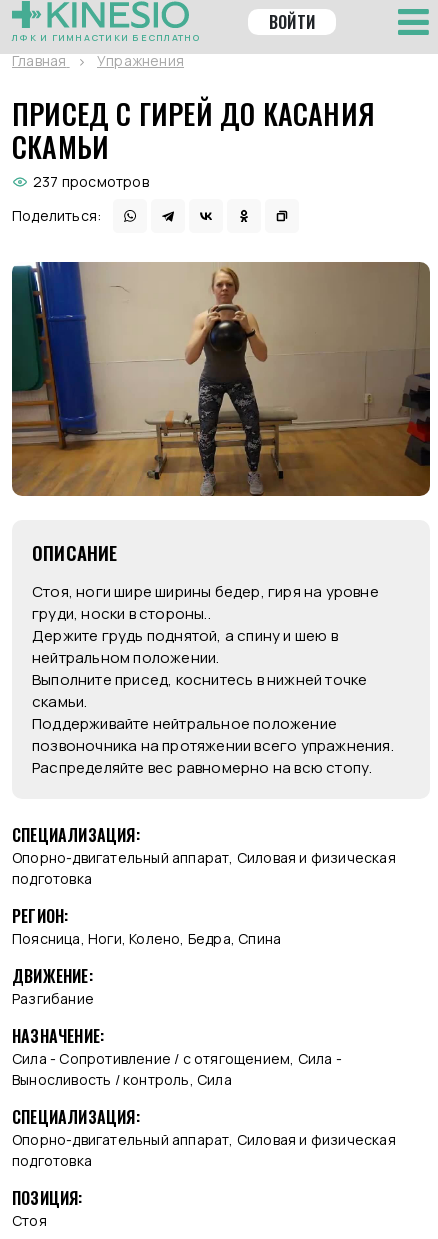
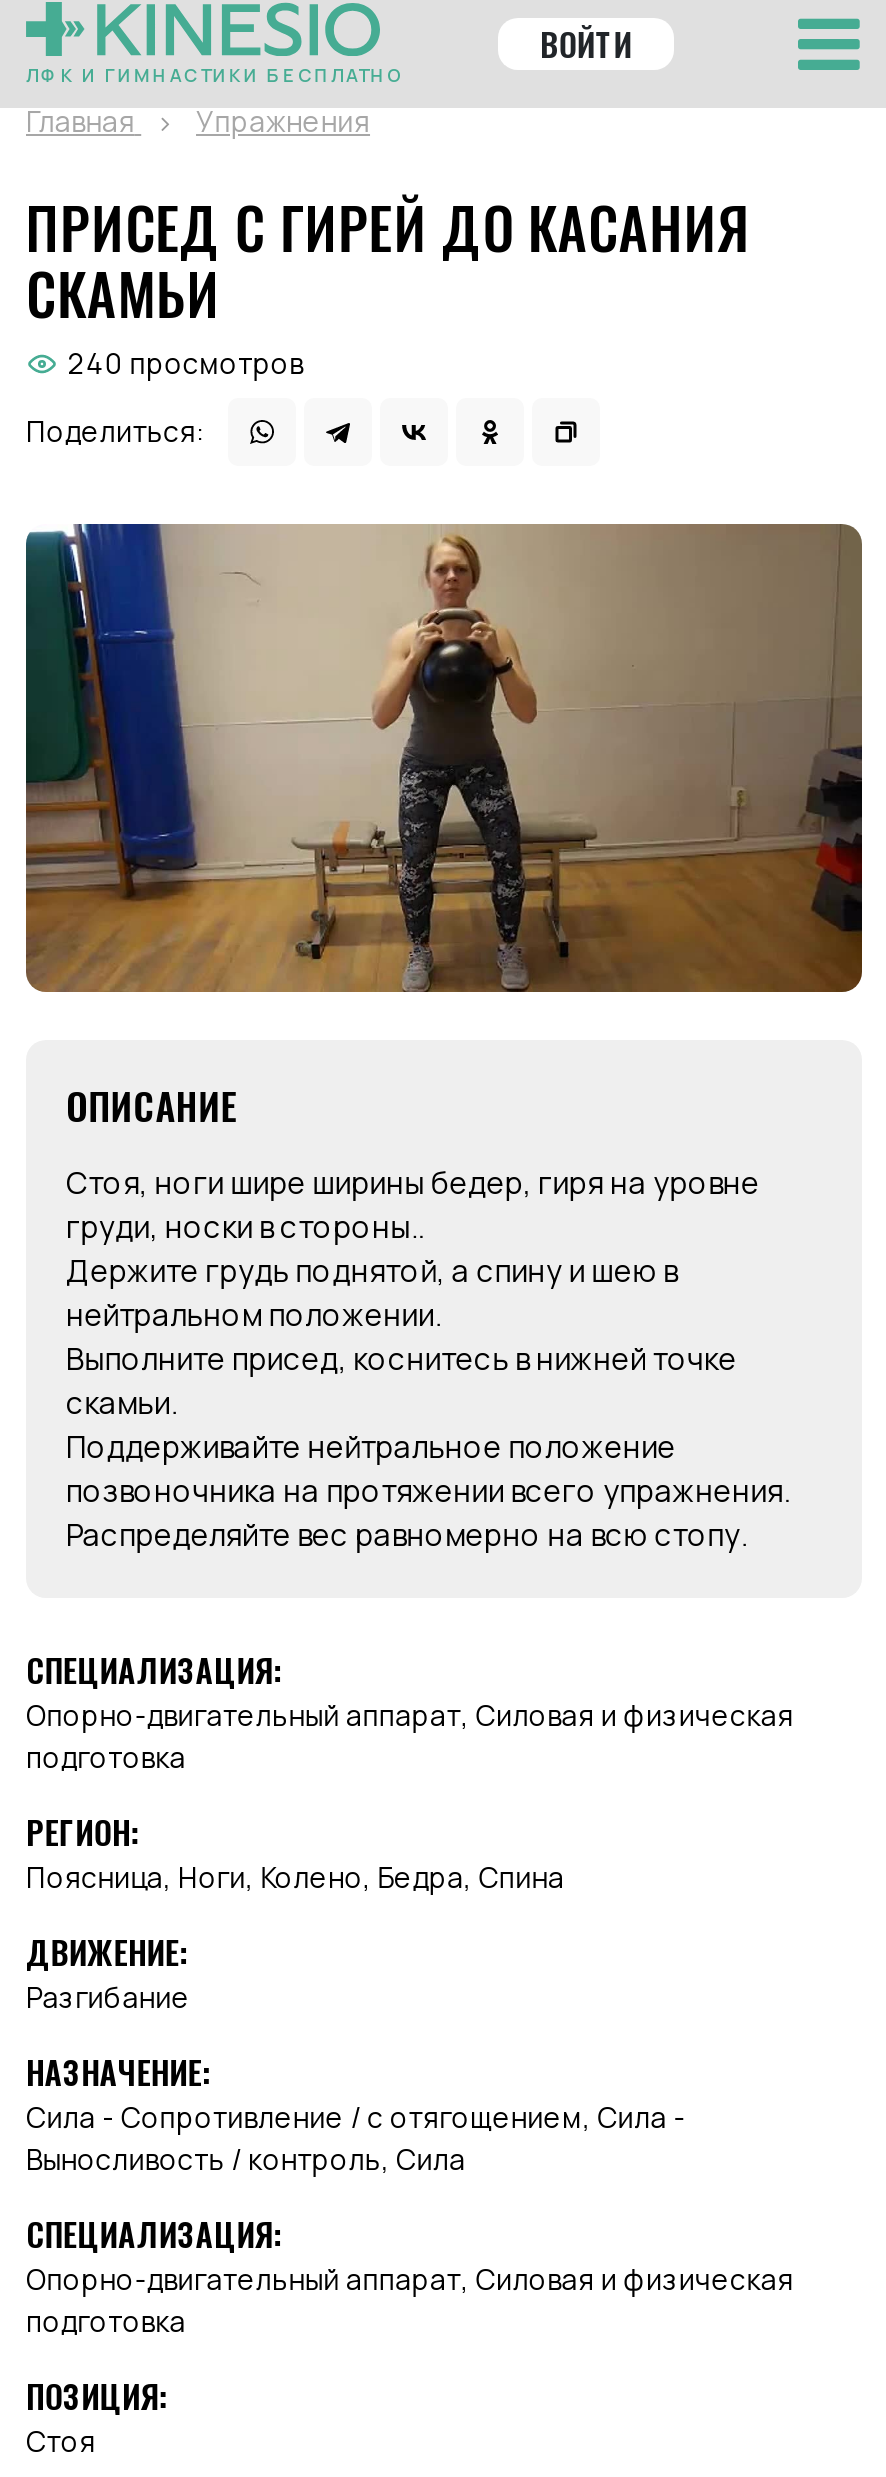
[33,172,149,191] 237 просмотров -> [68,344,304,382] 240 просмотров

